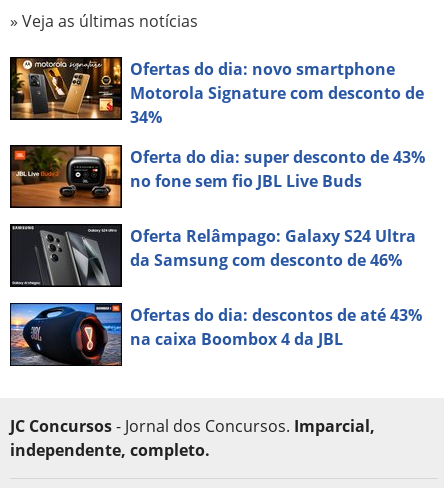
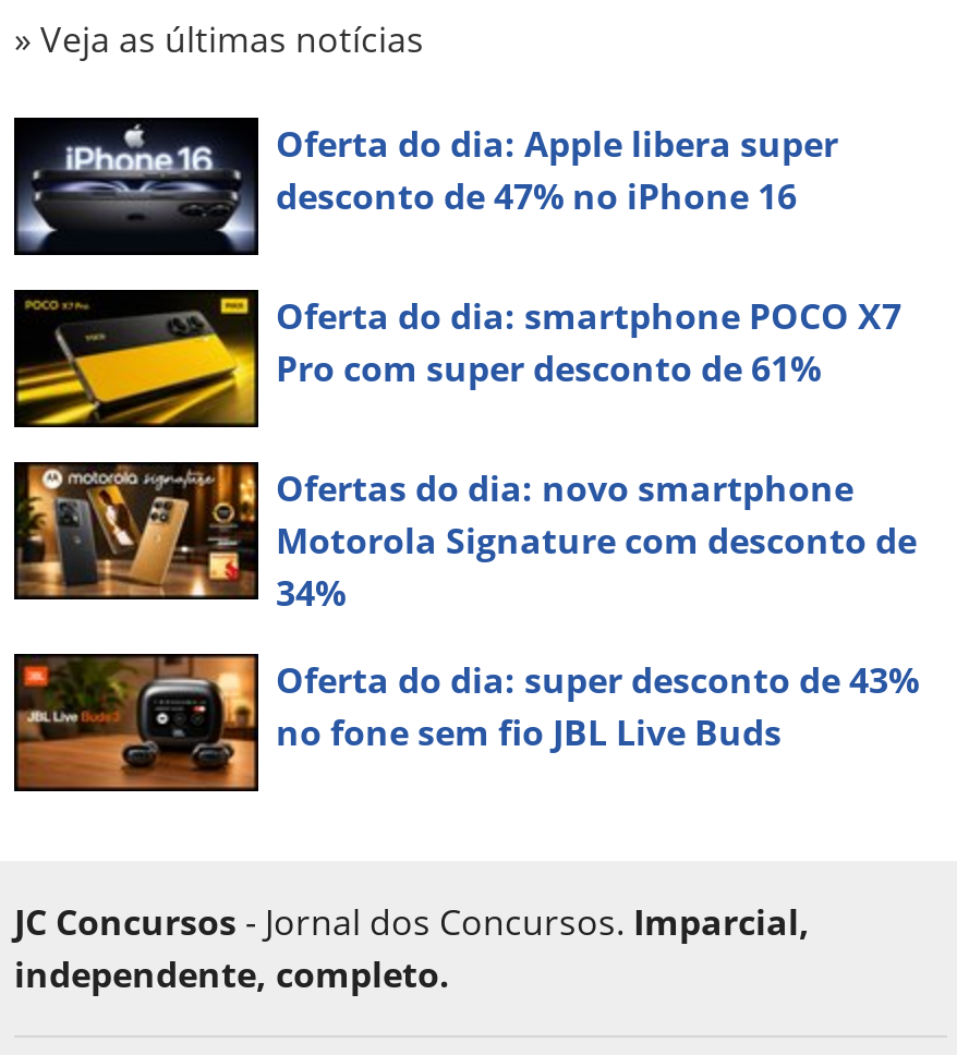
none -> [12,288,258,429] [image]
none -> [14,118,901,392] [image] | Oferta do dia: Apple libera super | desconto de 47% no iPhone 16 | Oferta do dia: smartphone POCO X7 | Pro com super desconto de 61%
moved [9,56,425,192] -> [12,460,919,756]: [image] | Ofertas do dia: novo smartphone | Motorola Signature com desconto de | 34% | Oferta do dia: super desconto de 43% | no fone sem fio JBL Live Buds
[9,223,422,350] [image] | Oferta Relâmpago: Galaxy S24 Ultra | da Samsung com desconto de 46% | Ofertas do dia: descontos de até 43% | na caixa Boombox 4 da JBL -> none
[10,303,121,366] [image] -> none

